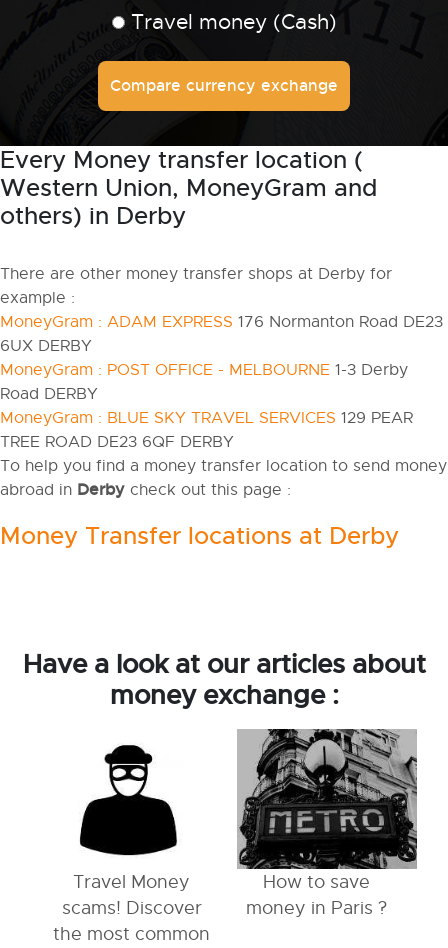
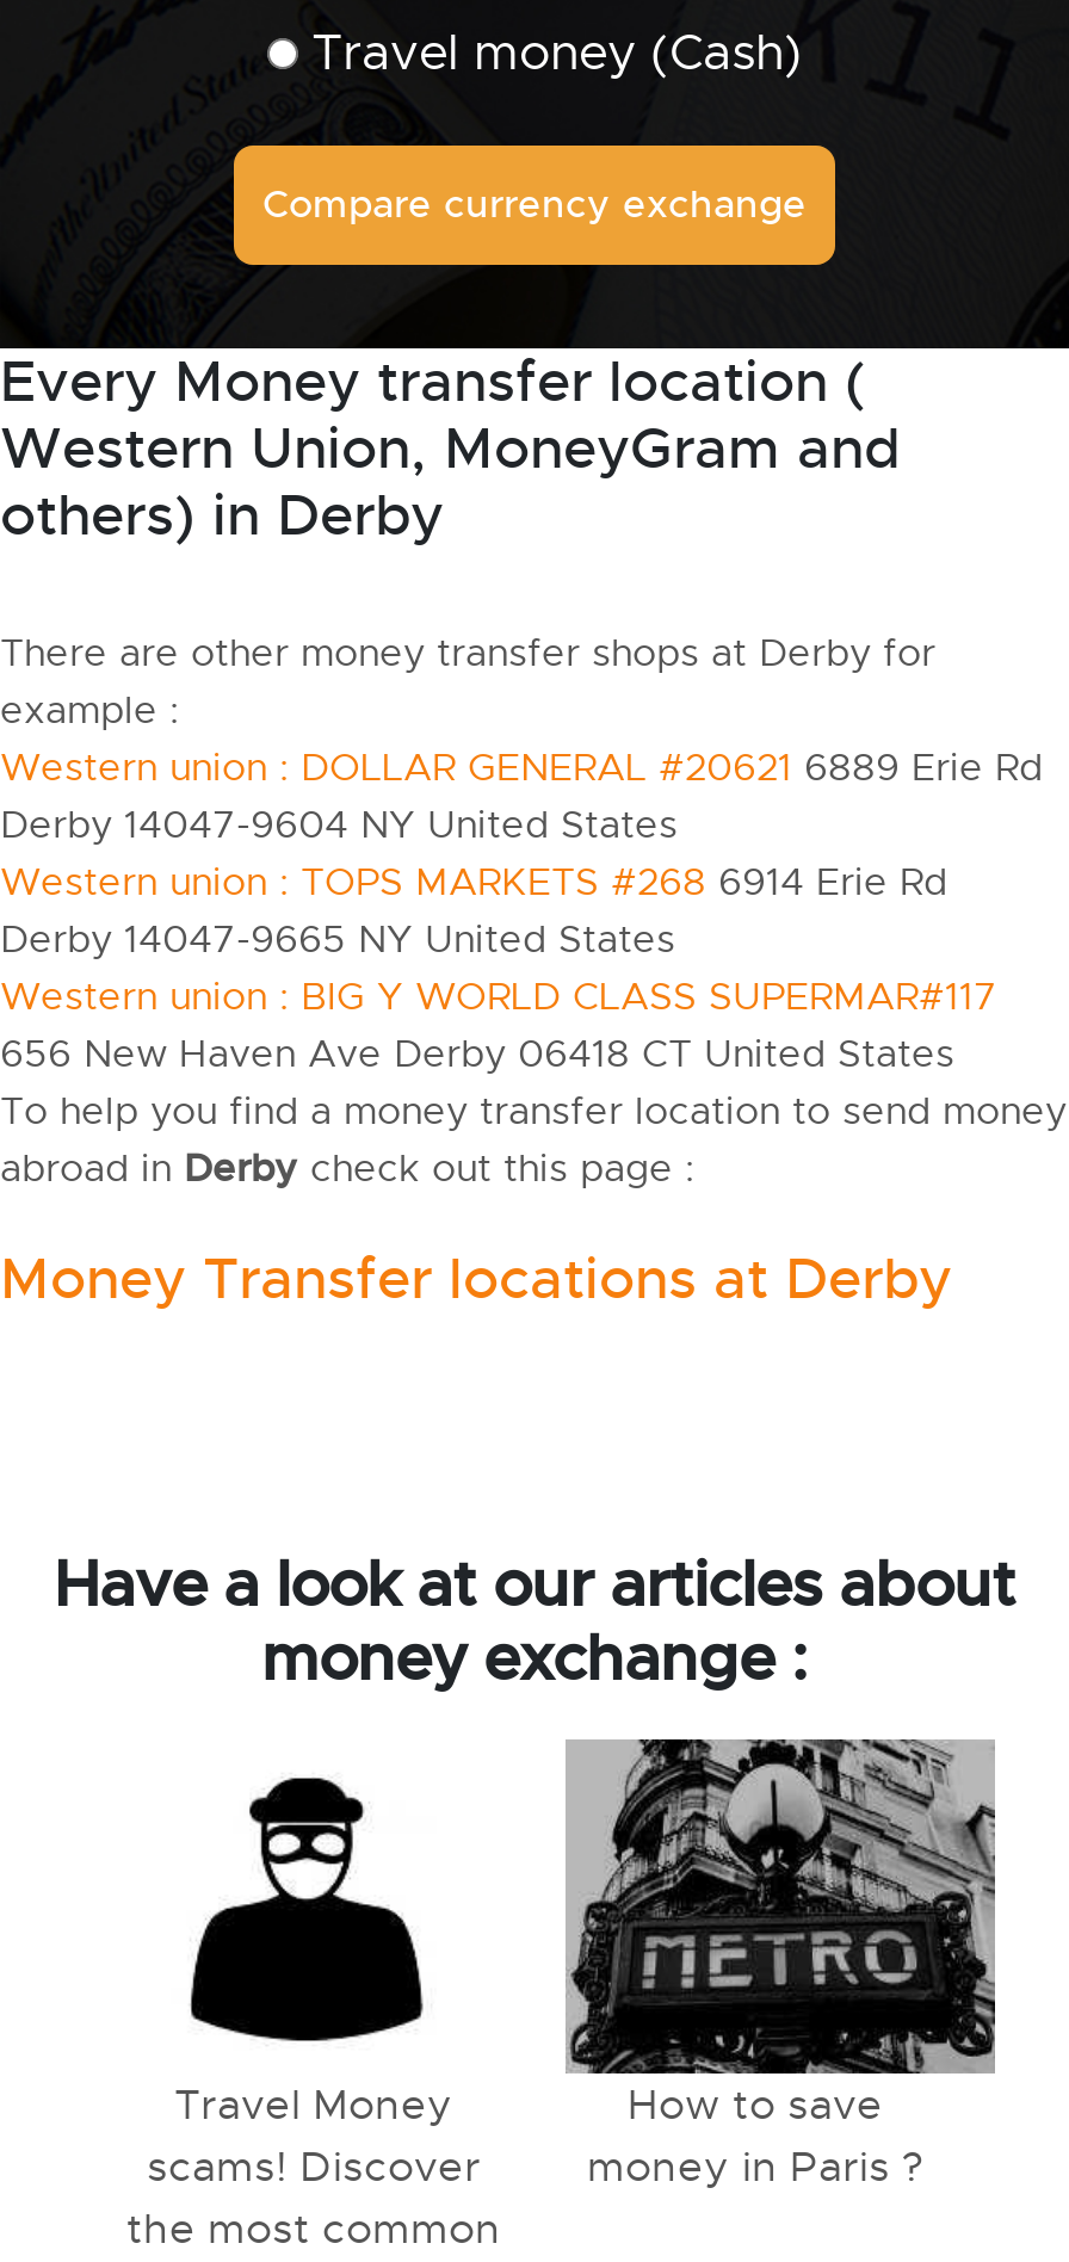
[0,312,443,452] MoneyGram : ADAM EXPRESS 176 Normanton Road DE23 | 6UX DERBY | MoneyGram : POST OFFICE - MELBOURNE 1-3 Derby | Road DERBY | MoneyGram : BLUE SKY TRAVEL SERVICES 129 PEAR | TREE ROAD DE23 6QF DERBY -> [0,745,1043,1079] Western union : DOLLAR GENERAL #20621 6889 Erie Rd | Derby 14047-9604 NY United States | Western union : TOPS MARKETS #268 6914 Erie Rd | Derby 14047-9665 NY United States | Western union : BIG Y WORLD CLASS SUPERMAR#117 | 656 New Haven Ave Derby 06418 CT United States

